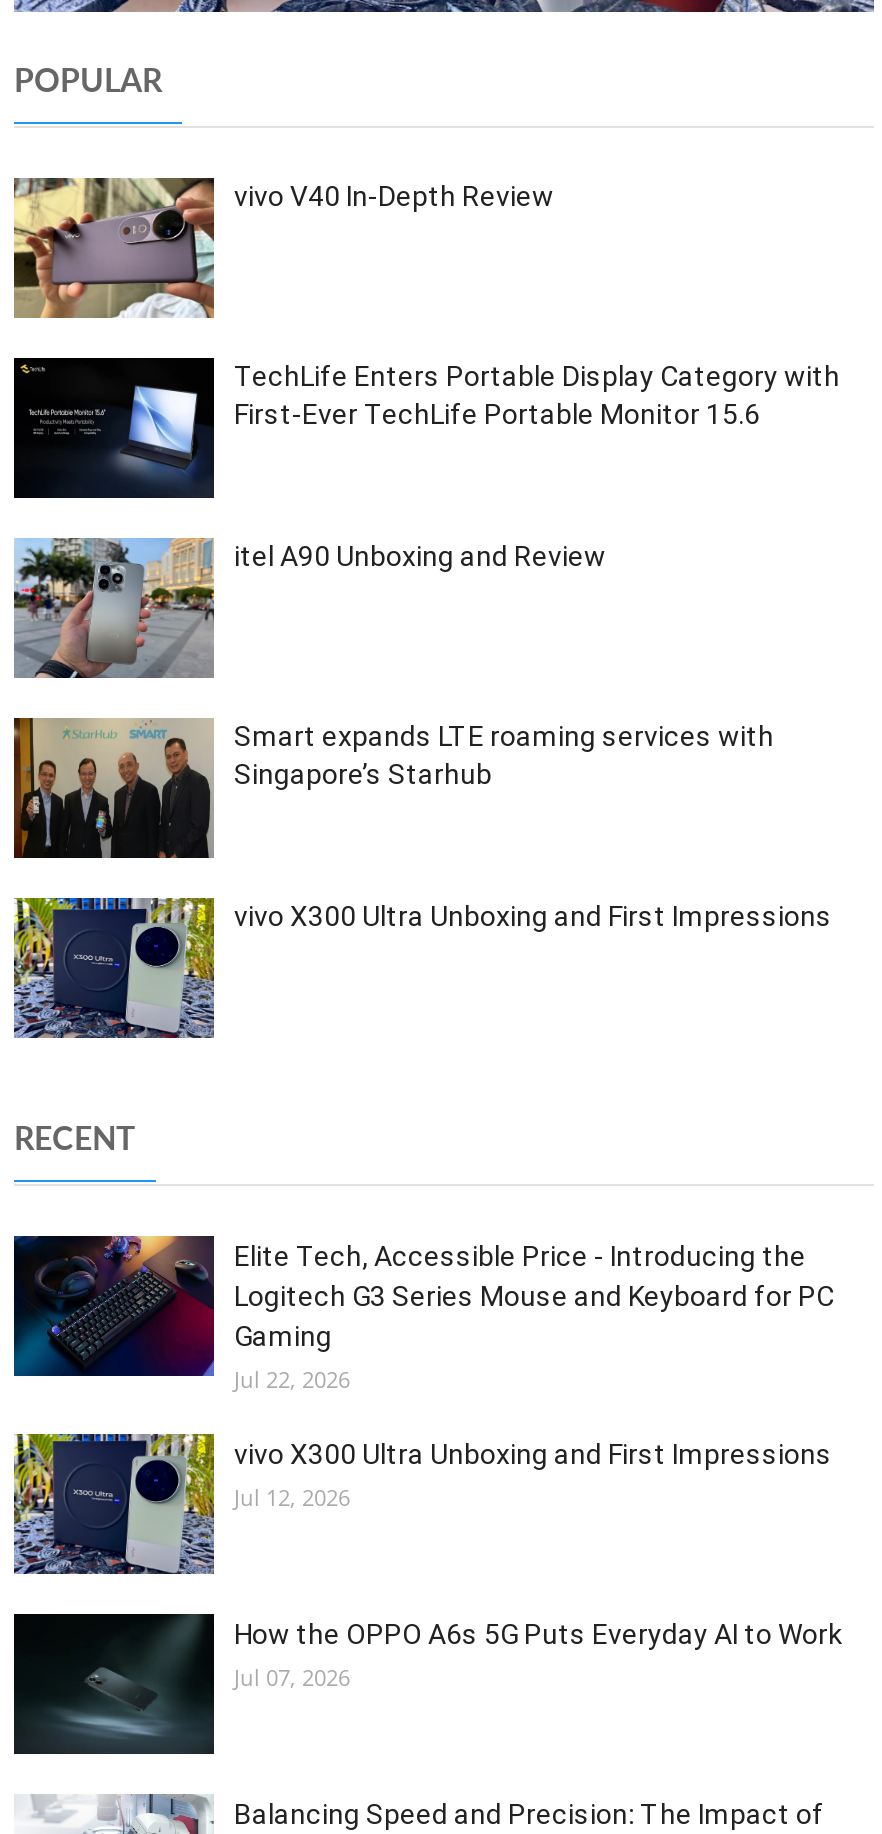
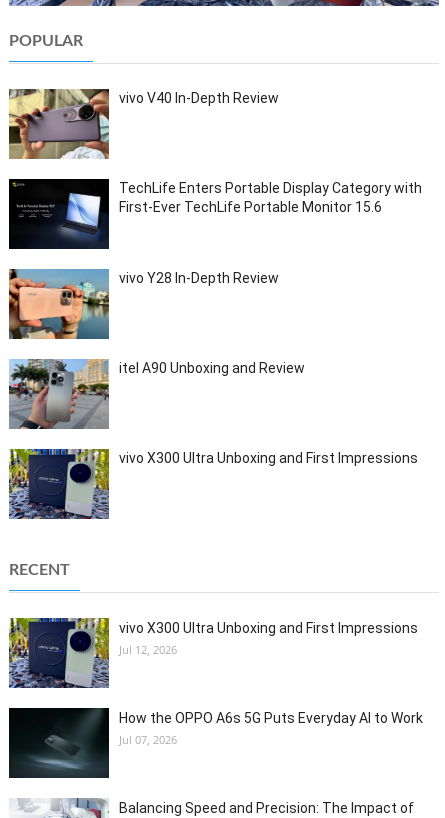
none -> [8,268,279,340] [image] | vivo Y28 In-Depth Review
moved [10,534,606,682] -> [7,357,305,431]: [image] | itel A90 Unboxing and Review
[12,718,774,858] [image] | Smart expands LTE roaming services with | Singapore’s Starhub -> none
[12,1234,834,1393] [image] | Elite Tech, Accessible Price - Introducing the | Logitech G3 Series Mouse and Keyboard for PC | Gaming | Jul 22, 2026 -> none

